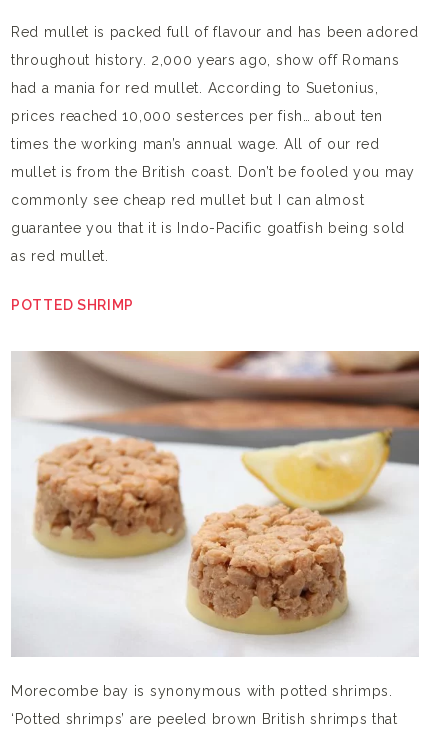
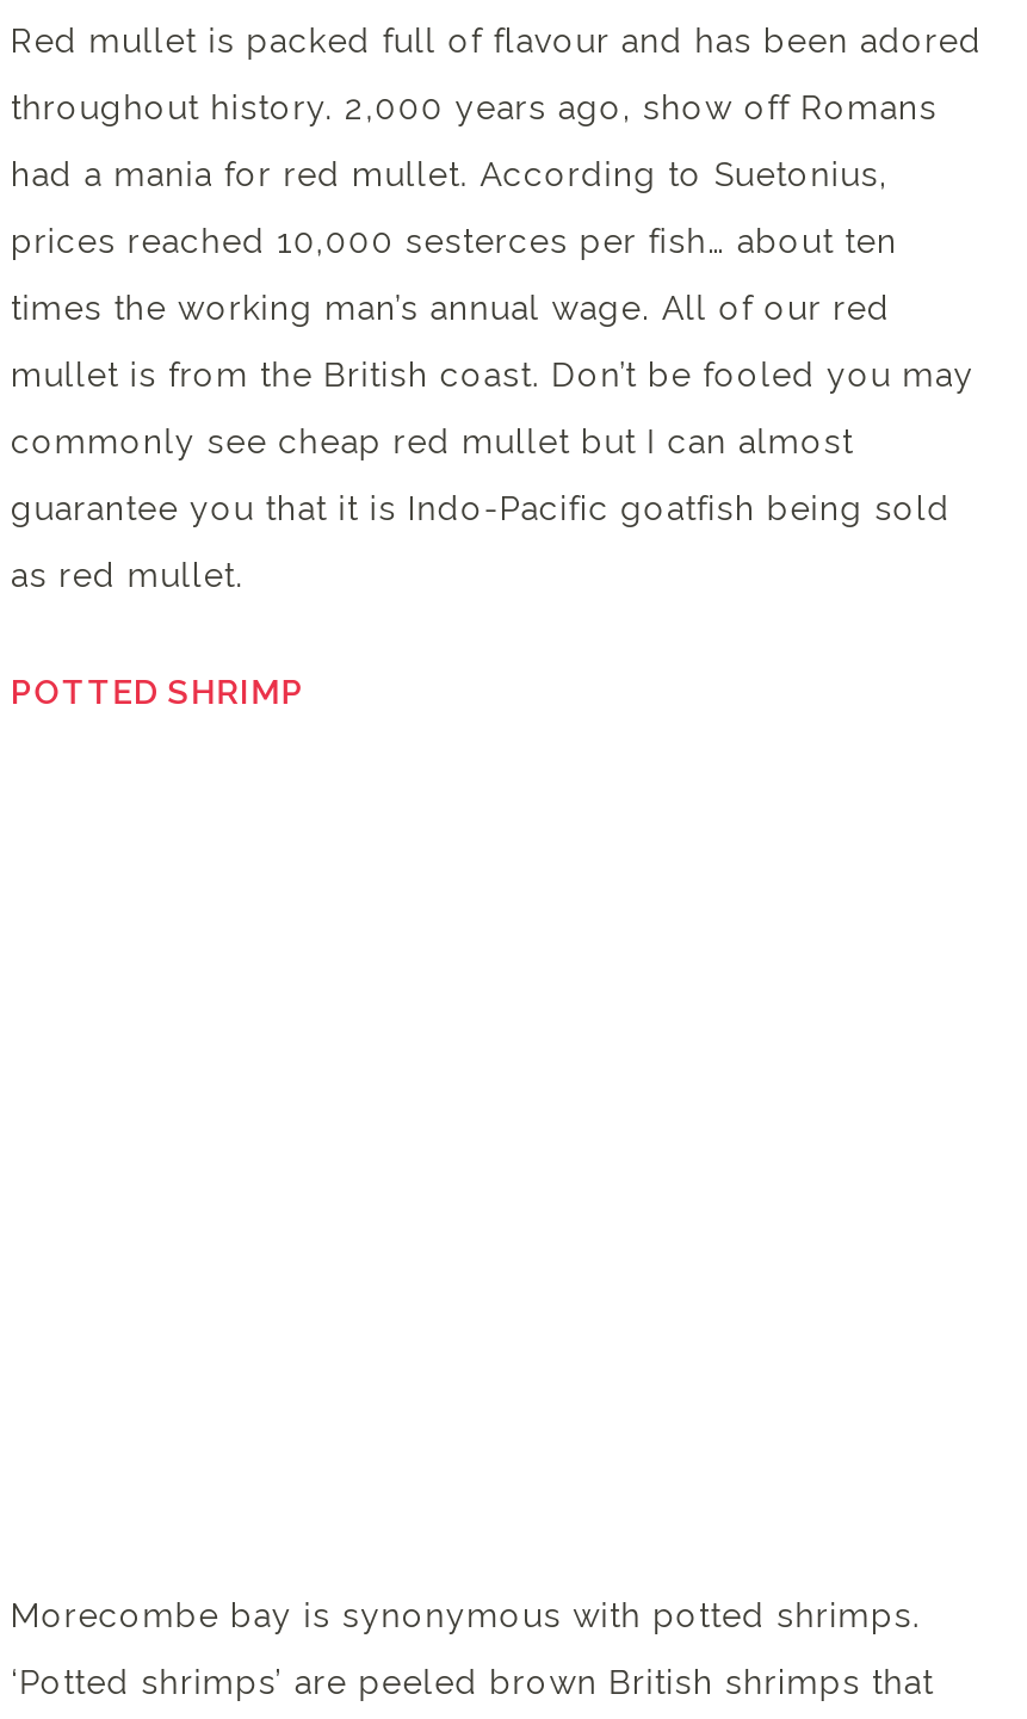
[11,350,420,657] [image] -> none

